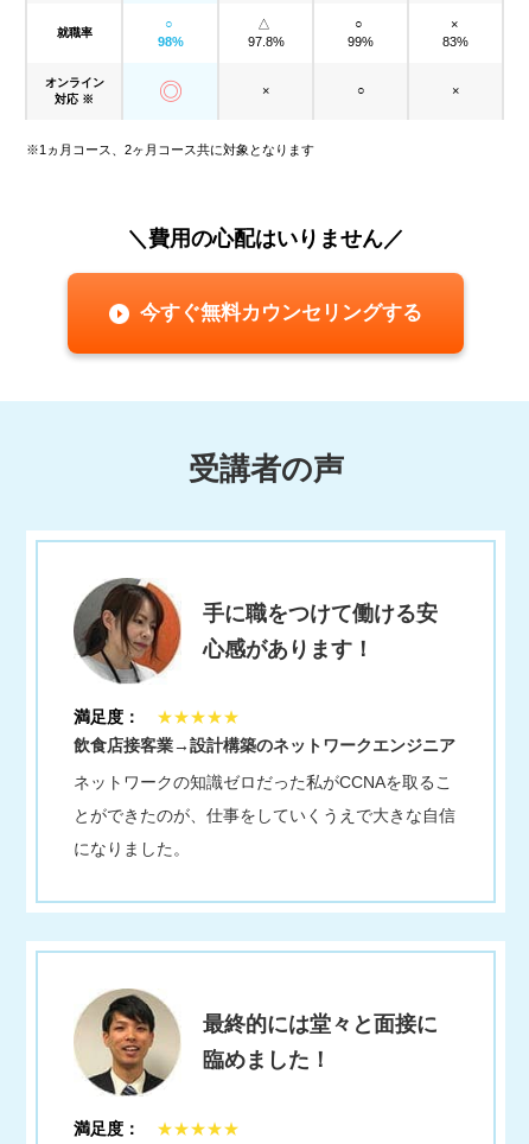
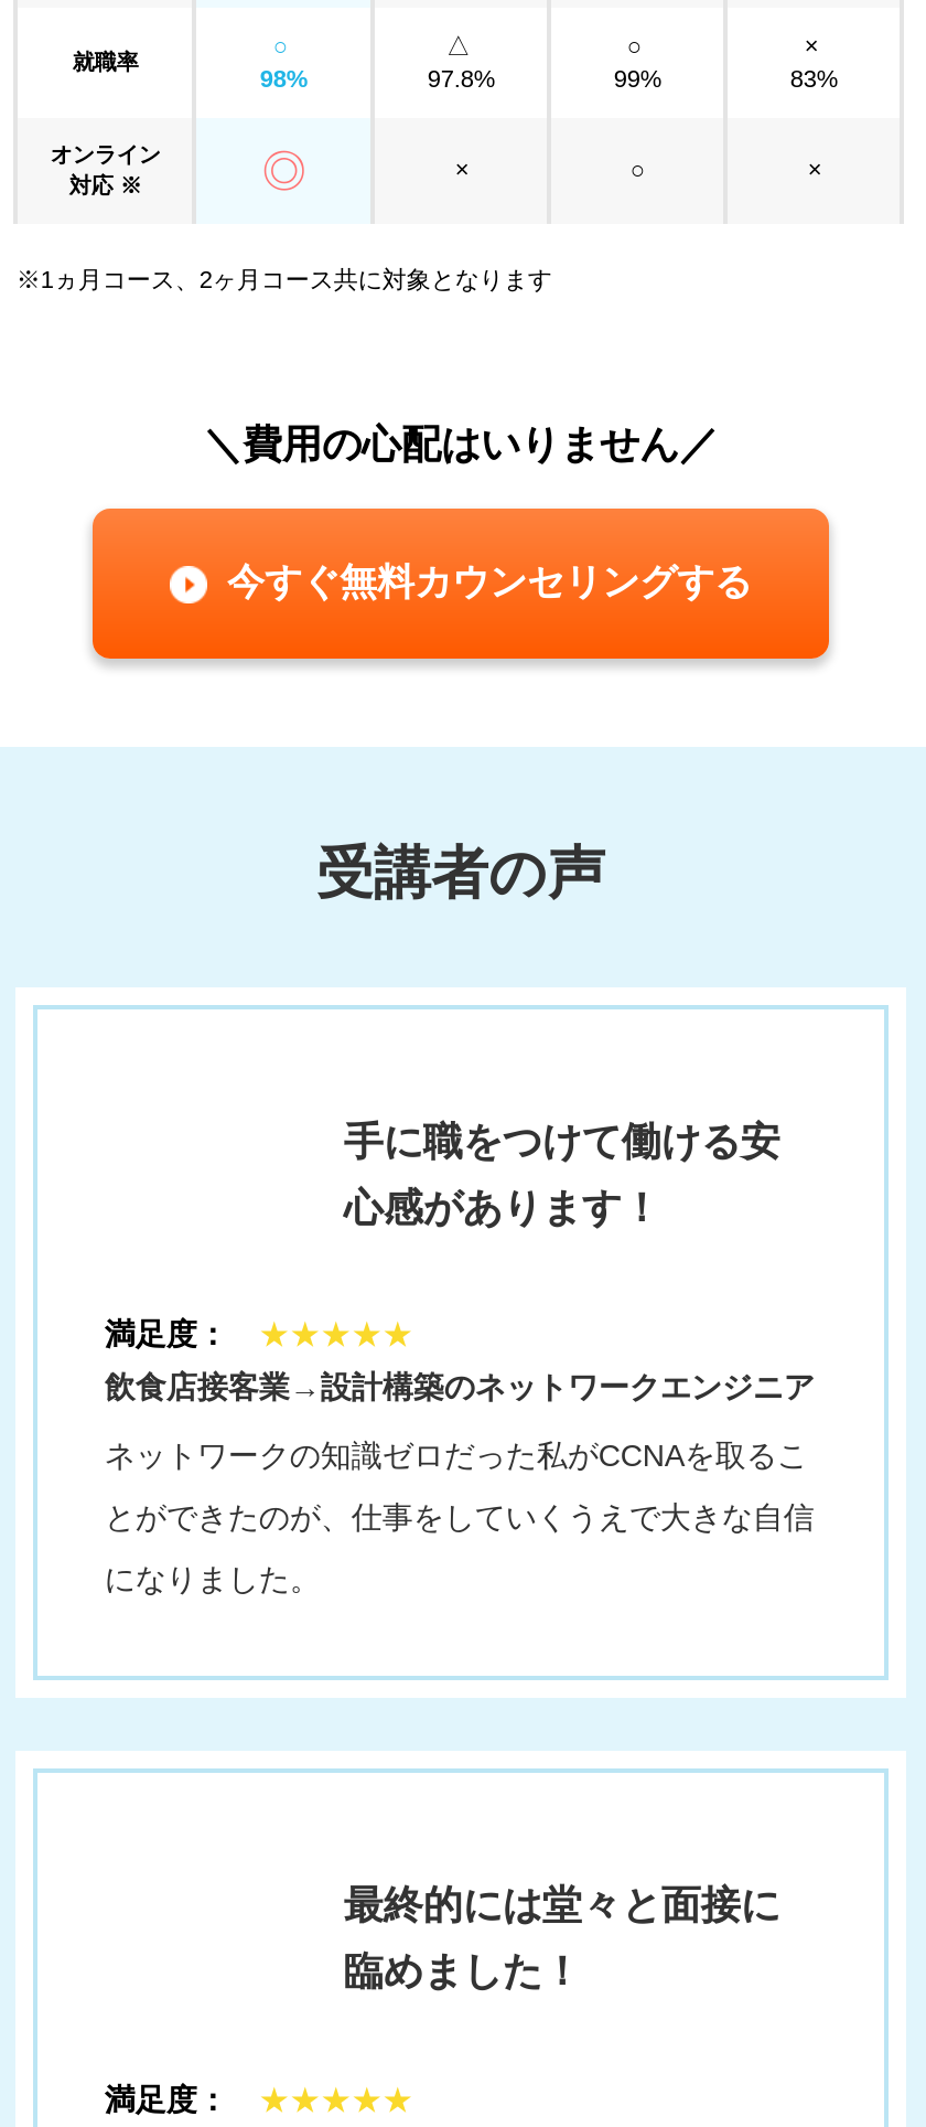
[72,577,181,685] [image] -> none
[74,987,181,1097] [image] -> none

